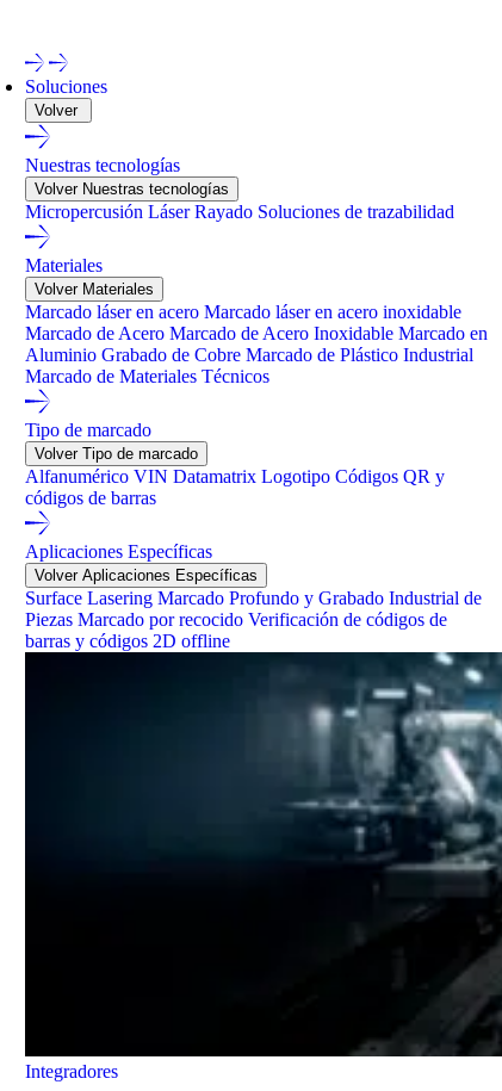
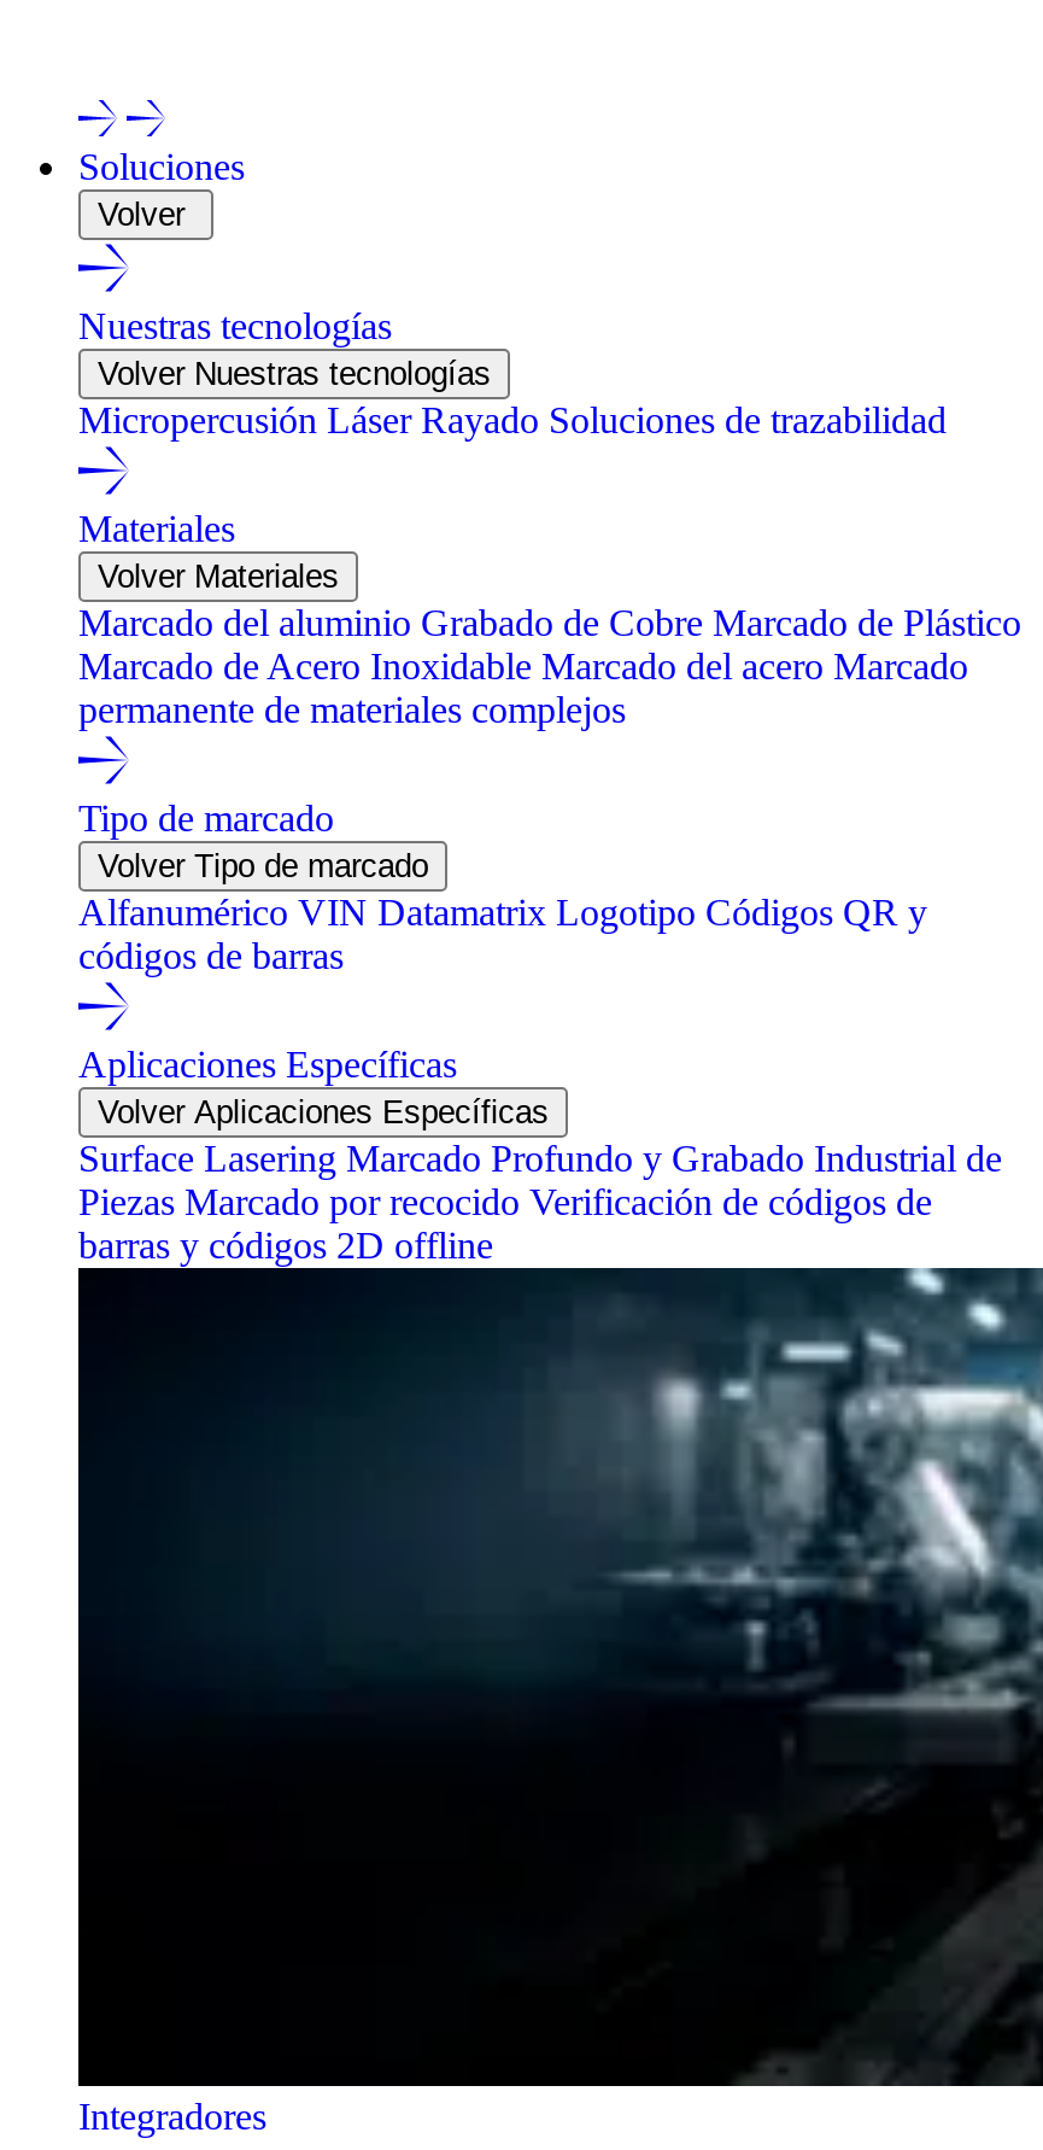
[25,301,488,386] Marcado láser en acero Marcado láser en acero inoxidable | Marcado de Acero Marcado de Acero Inoxidable Marcado en | Aluminio Grabado de Cobre Marcado de Plástico Industrial | Marcado de Materiales Técnicos -> [78,601,1021,729] Marcado del aluminio Grabado de Cobre Marcado de Plástico | Marcado de Acero Inoxidable Marcado del acero Marcado | permanente de materiales complejos

